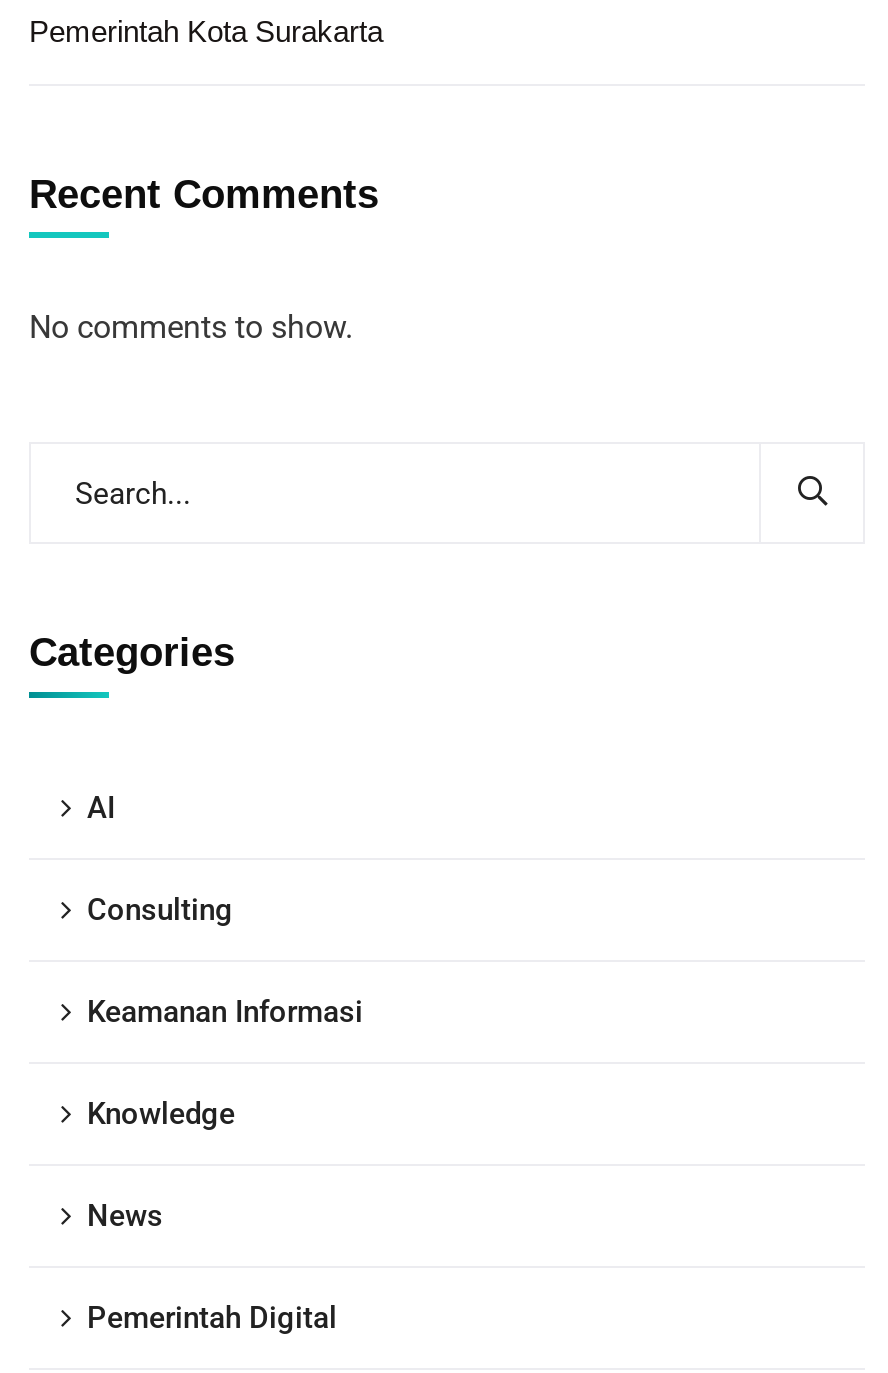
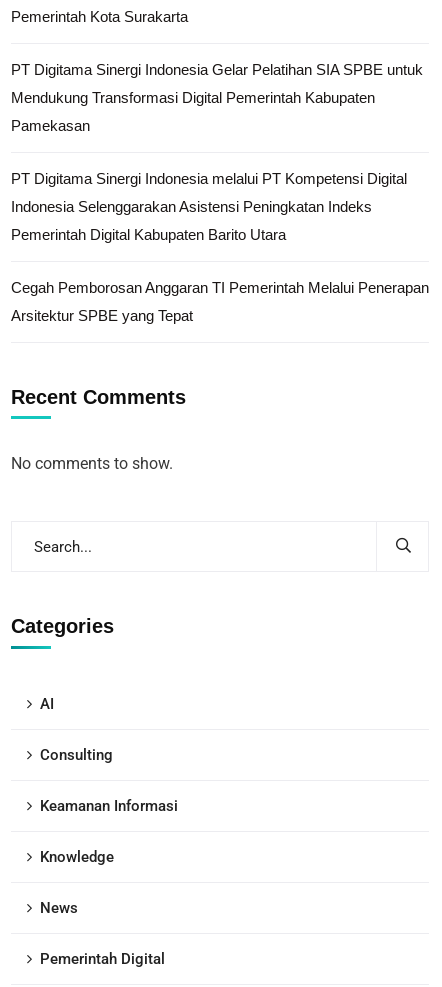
none -> [11,61,429,324] PT Digitama Sinergi Indonesia Gelar Pelatihan SIA SPBE untuk | Mendukung Transformasi Digital Pemerintah Kabupaten | Pamekasan | PT Digitama Sinergi Indonesia melalui PT Kompetensi Digital | Indonesia Selenggarakan Asistensi Peningkatan Indeks | Pemerintah Digital Kabupaten Barito Utara | Cegah Pemborosan Anggaran TI Pemerintah Melalui Penerapan | Arsitektur SPBE yang Tepat

